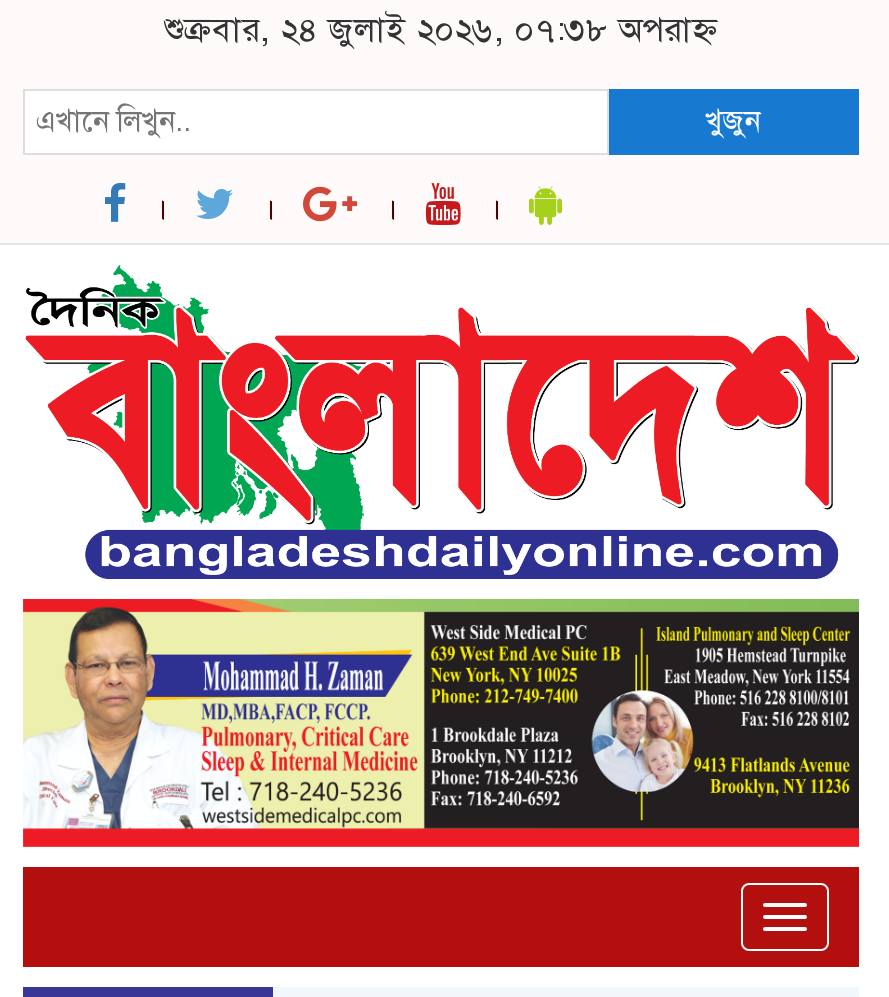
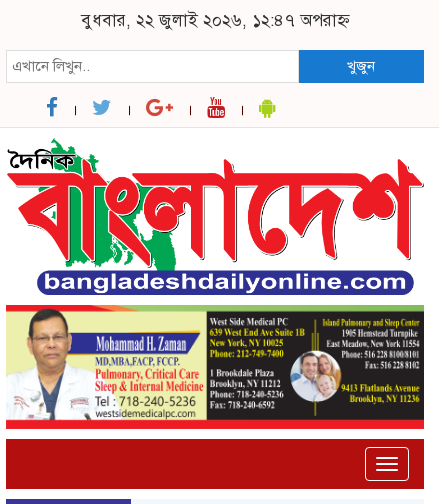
[164,9,718,51] শুক্রবার, ২৪ জুলাই ২০২৬, ০৭:৩৮ অপরাহ্ন -> [80,10,349,31] বুধবার, ২২ জুলাই ২০২৬, ১২:৪৭ অপরাহ্ন

